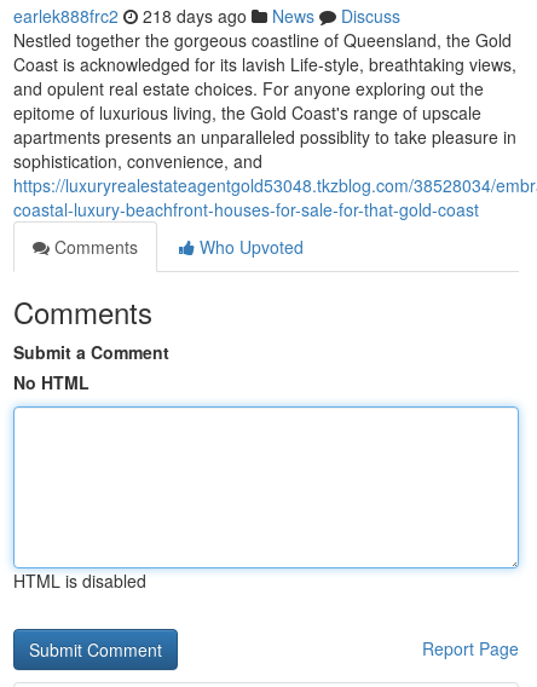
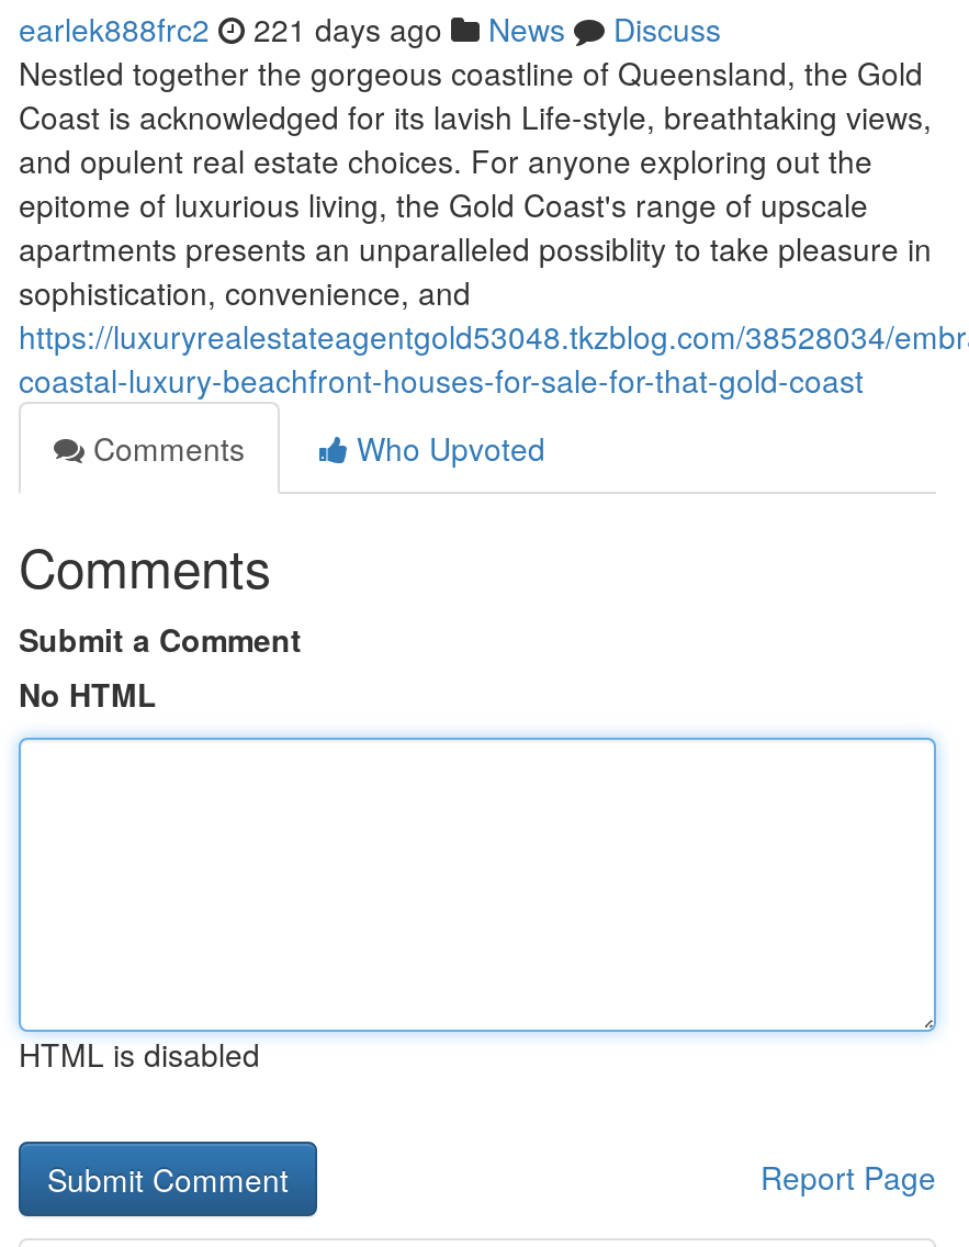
[13,4,400,28] earlek888frc2 218 days ago News Discuss -> [19,7,721,50] earlek888frc2 221 days ago News Discuss

